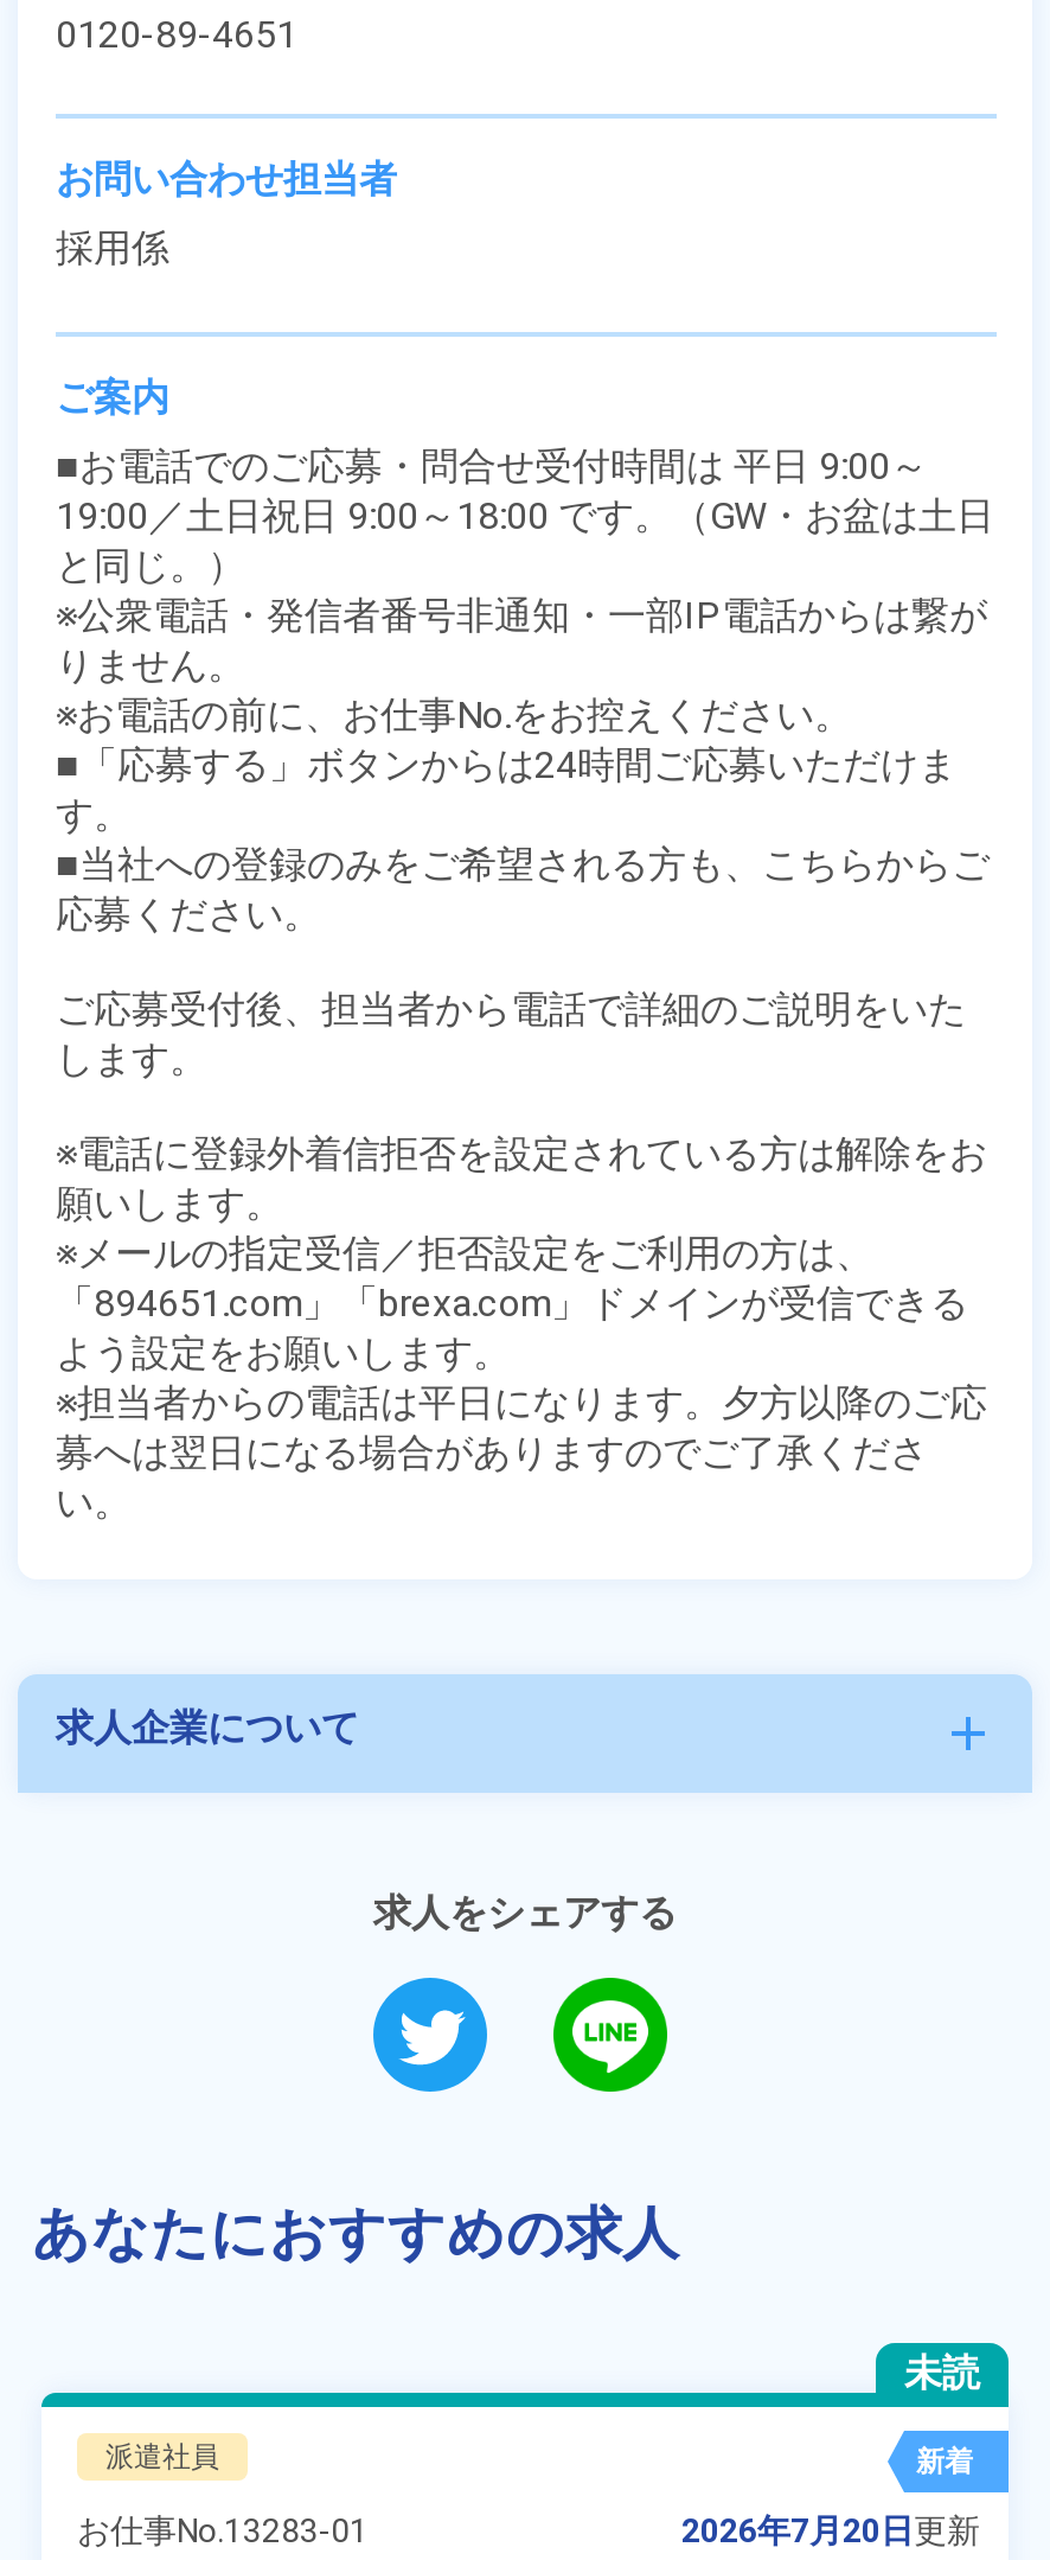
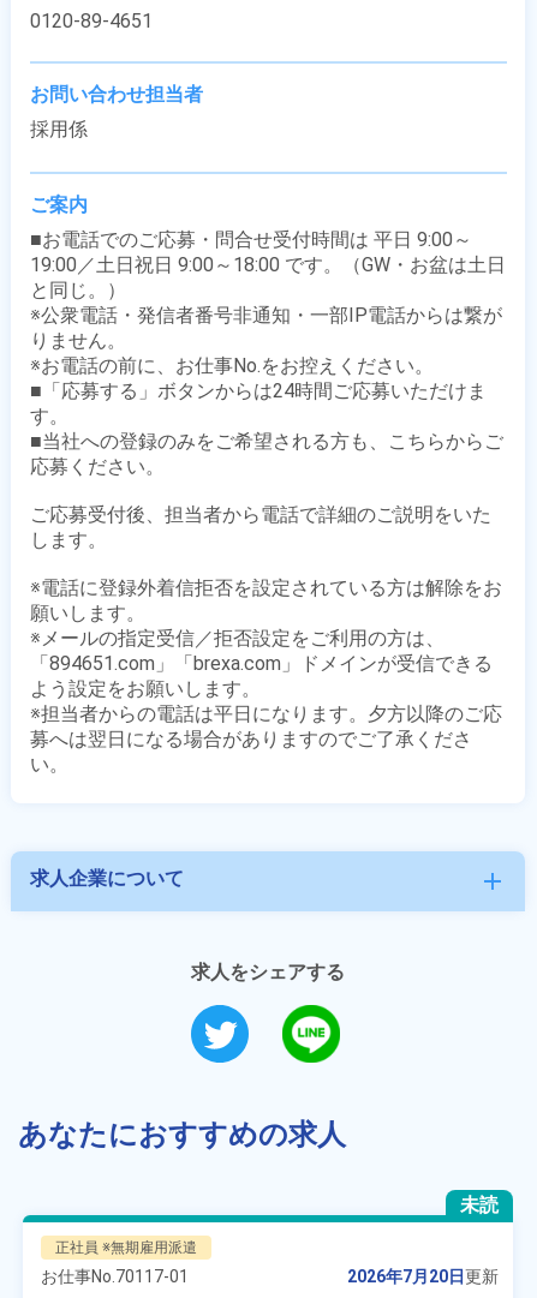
[105,2440,973,2478] 派遣社員 | 新着 -> [55,1239,197,1256] 正社員 ※無期雇用派遣
[77,2511,369,2549] お仕事No.13283-01 -> [41,1267,189,1286] お仕事No.70117-01

